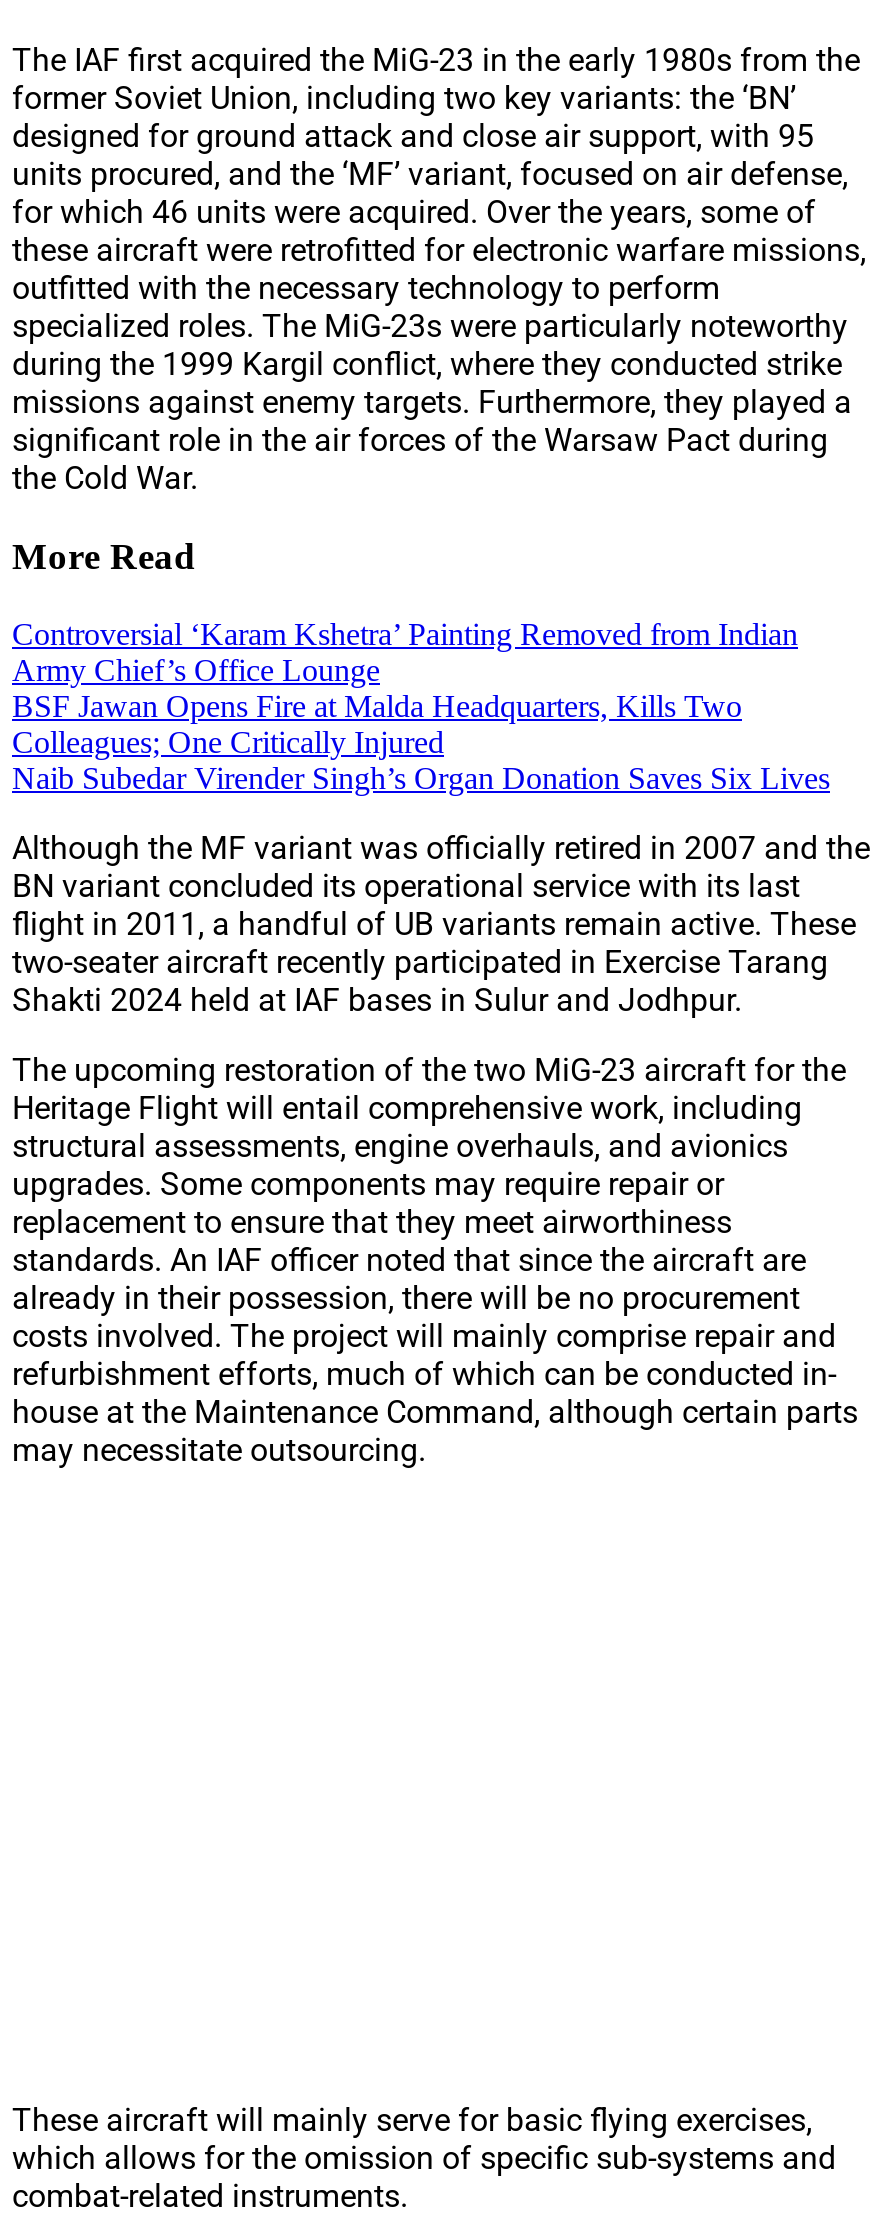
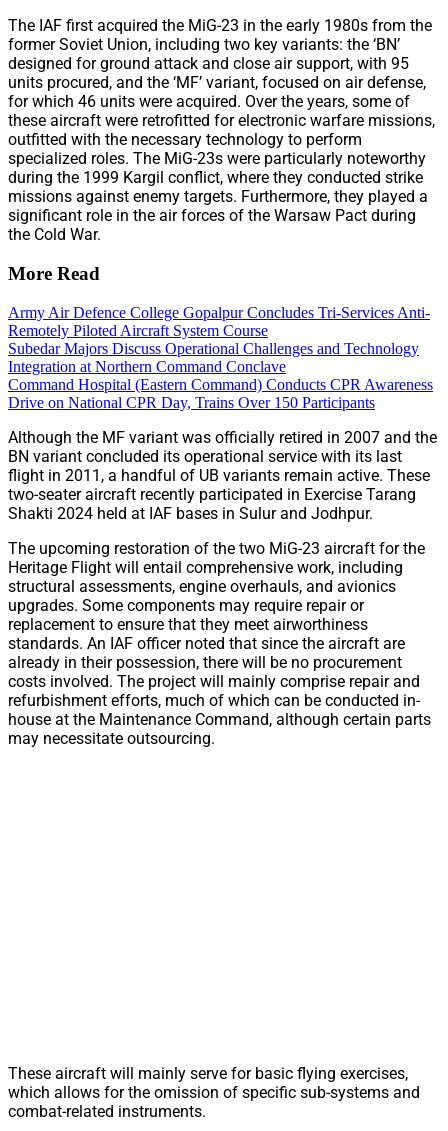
[12,616,830,794] Controversial ‘Karam Kshetra’ Painting Removed from Indian | Army Chief’s Office Lounge | BSF Jawan Opens Fire at Malda Headquarters, Kills Two | Colleagues; One Critically Injured | Naib Subedar Virender Singh’s Organ Donation Saves Six Lives -> [8,304,433,411] Army Air Defence College Gopalpur Concludes Tri-Services Anti- | Remotely Piloted Aircraft System Course | Subedar Majors Discuss Operational Challenges and Technology | Integration at Northern Command Conclave | Command Hospital (Eastern Command) Conducts CPR Awareness | Drive on National CPR Day, Trains Over 150 Participants

